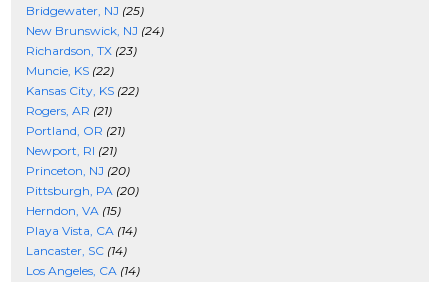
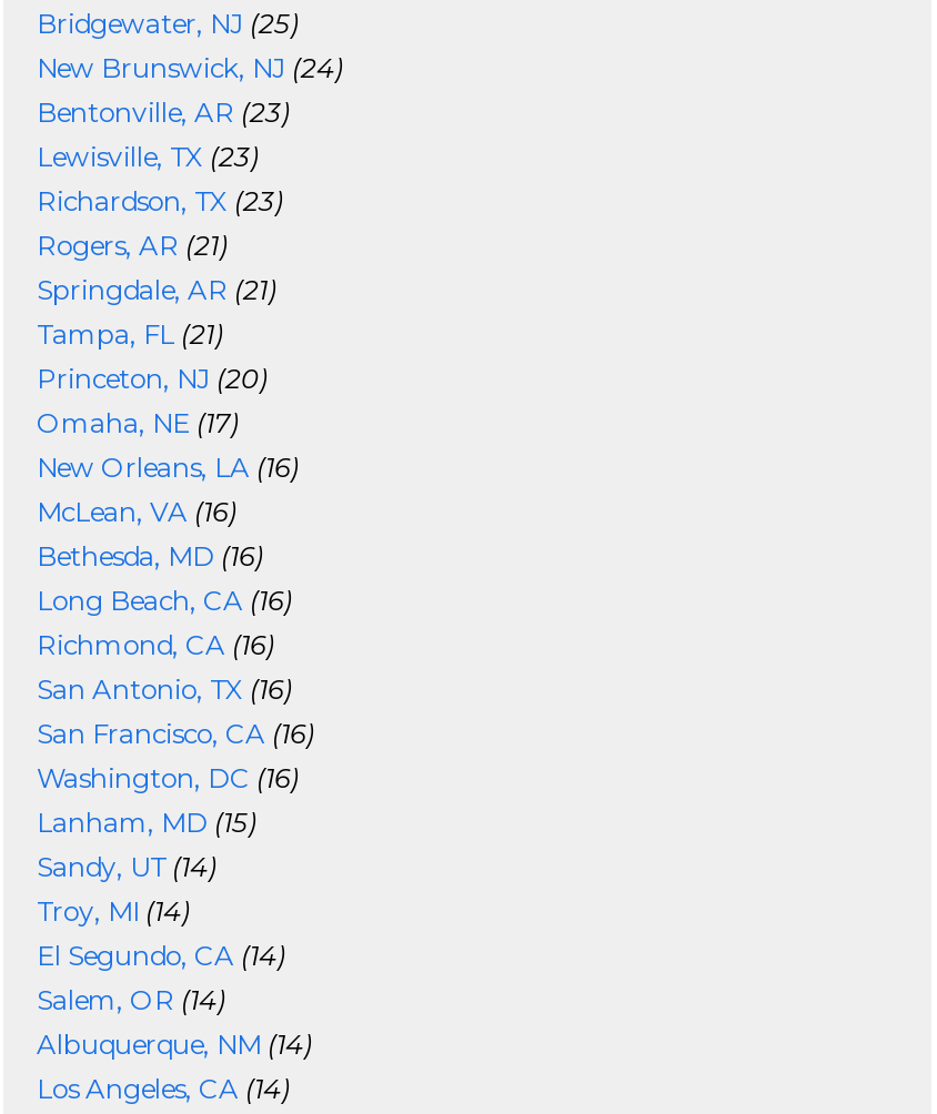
none -> [37,96,290,174] Bentonville, AR (23) | Lewisville, TX (23)
[26,63,139,98] Muncie, KS (22) | Kansas City, KS (22) -> none
[26,123,125,158] Portland, OR (21) | Newport, RI (21) -> [37,274,276,351] Springdale, AR (21) | Tampa, FL (21)
[26,183,139,258] Pittsburgh, PA (20) | Herndon, VA (15) | Playa Vista, CA (14) | Lancaster, SC (14) -> [37,407,314,1061] Omaha, NE (17) | New Orleans, LA (16) | McLean, VA (16) | Bethesda, MD (16) | Long Beach, CA (16) | Richmond, CA (16) | San Antonio, TX (16) | San Francisco, CA (16) | Washington, DC (16) | Lanham, MD (15) | Sandy, UT (14) | Troy, MI (14) | El Segundo, CA (14) | Salem, OR (14) | Albuquerque, NM (14)

